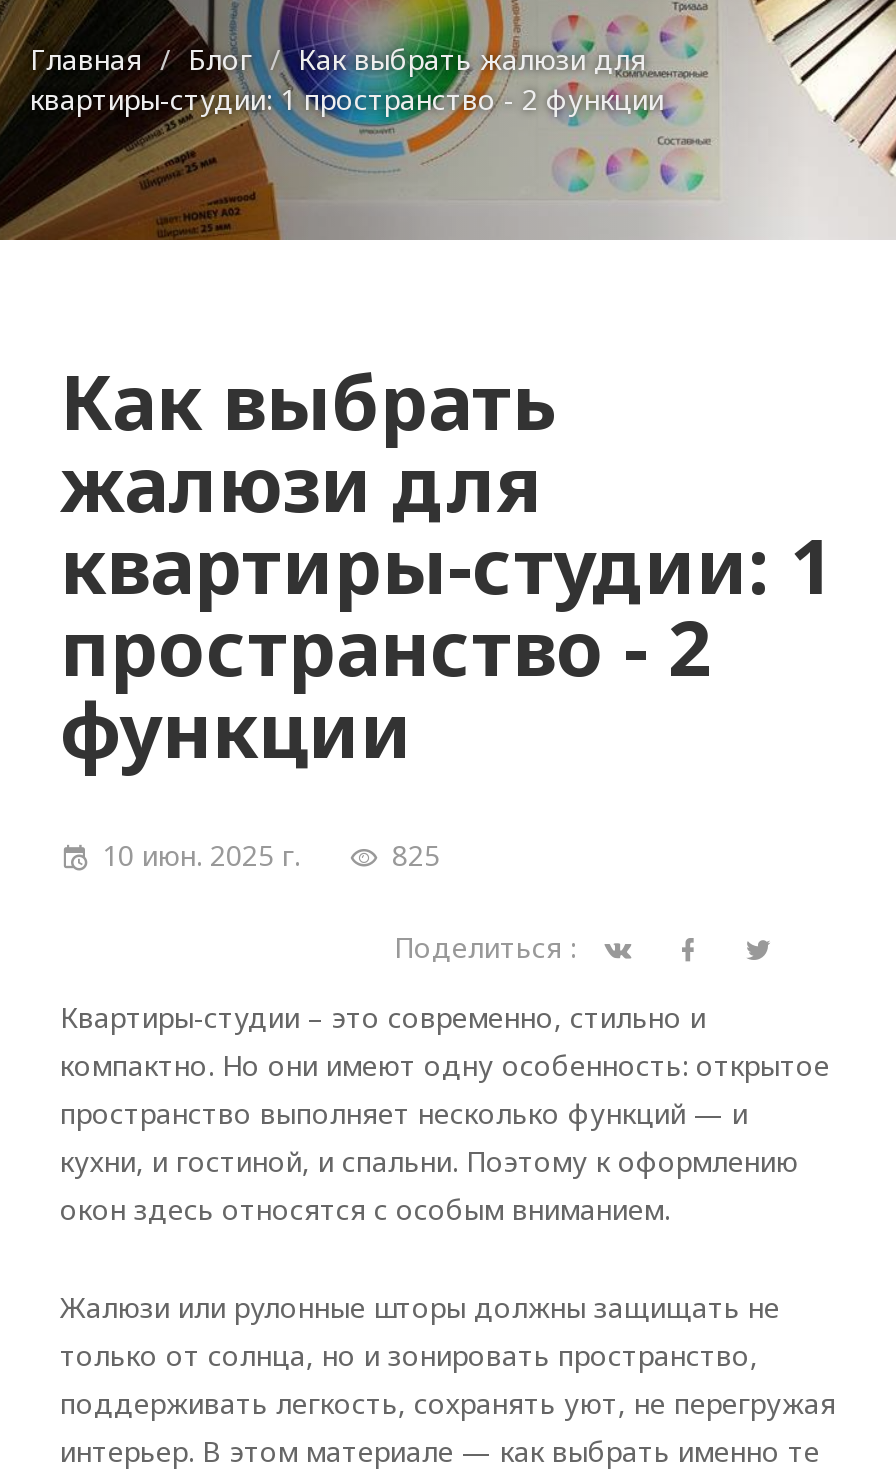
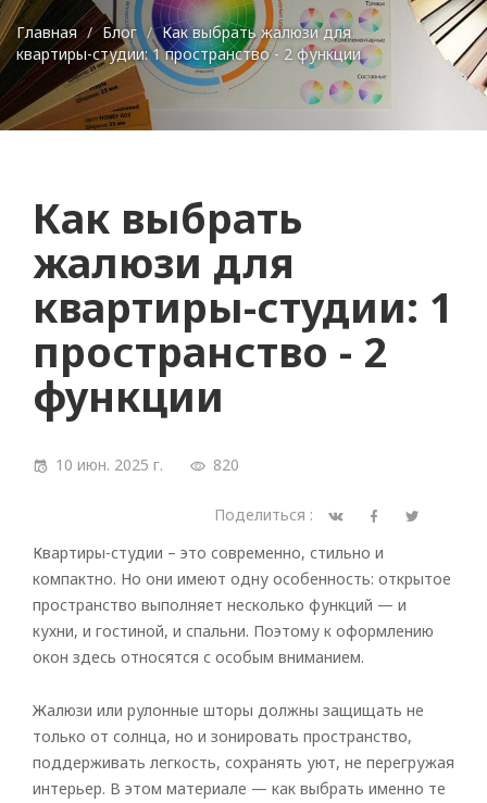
[392,836,440,874] 825 -> [213,454,239,475] 820

